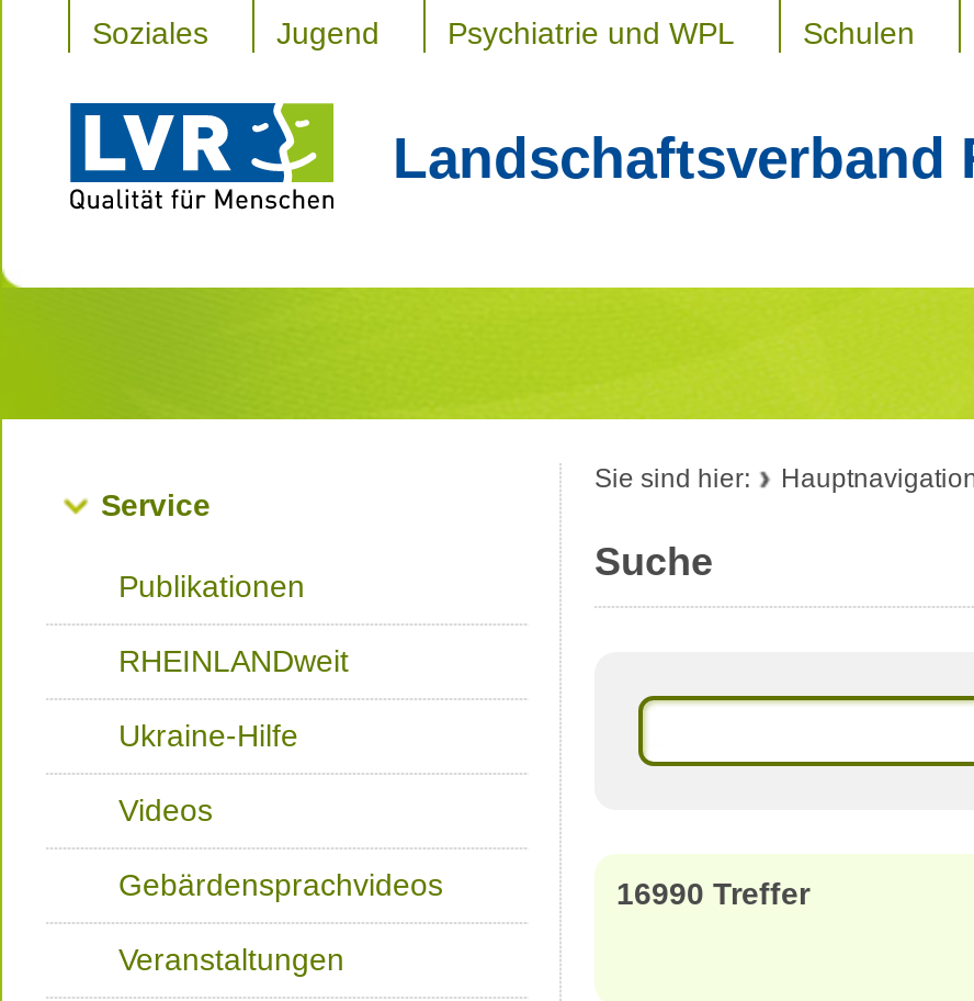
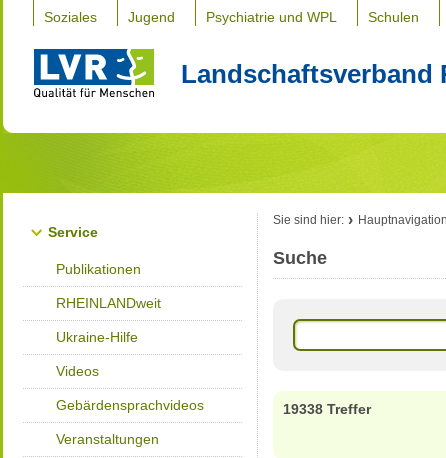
[616,876,809,911] 16990 Treffer -> [283,401,371,417] 19338 Treffer

